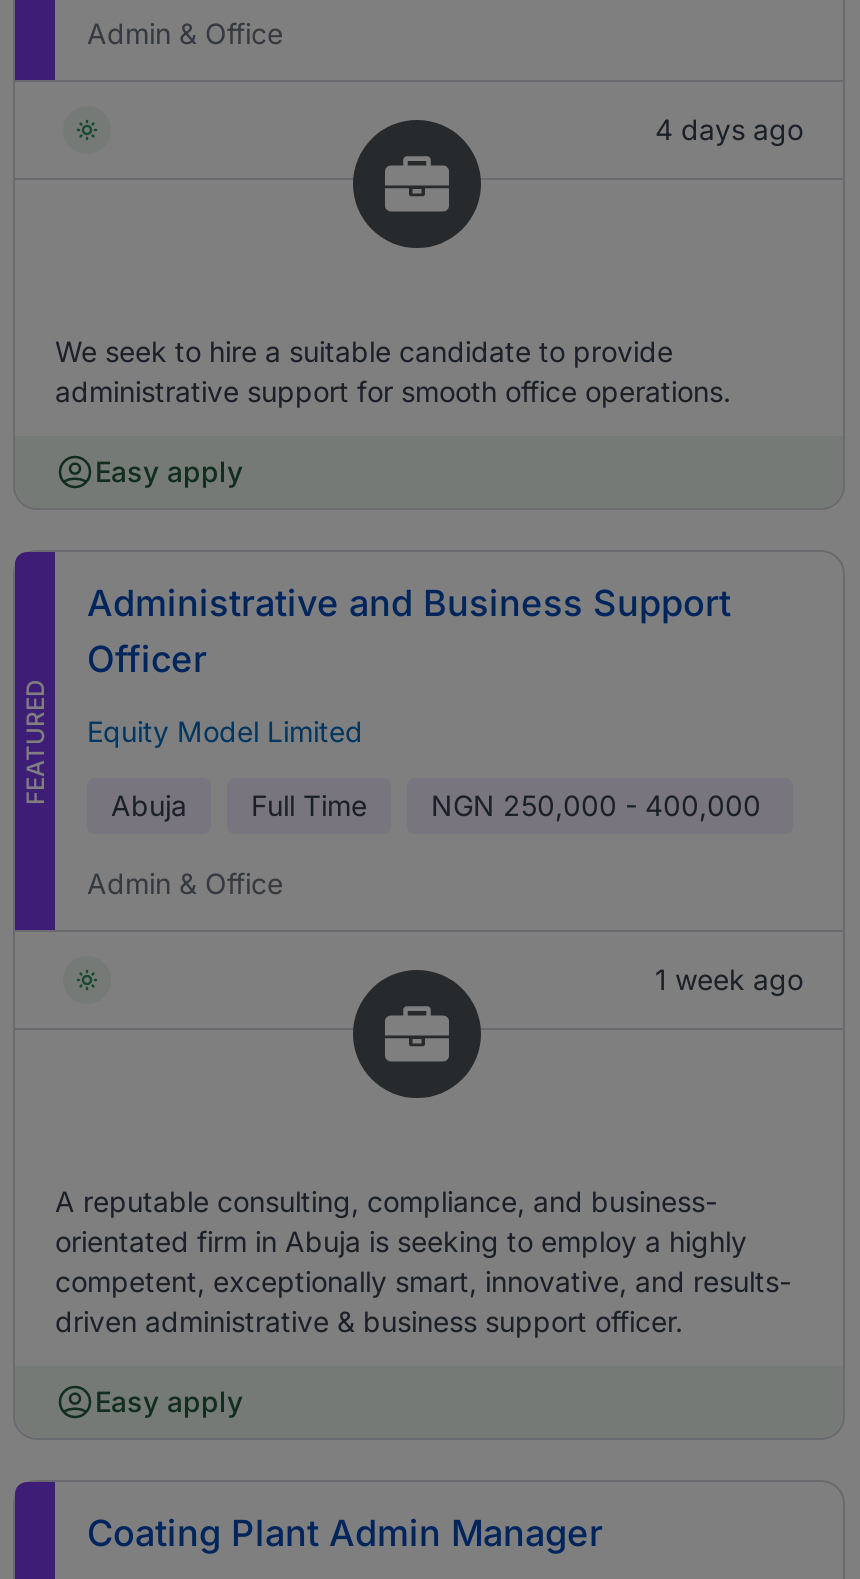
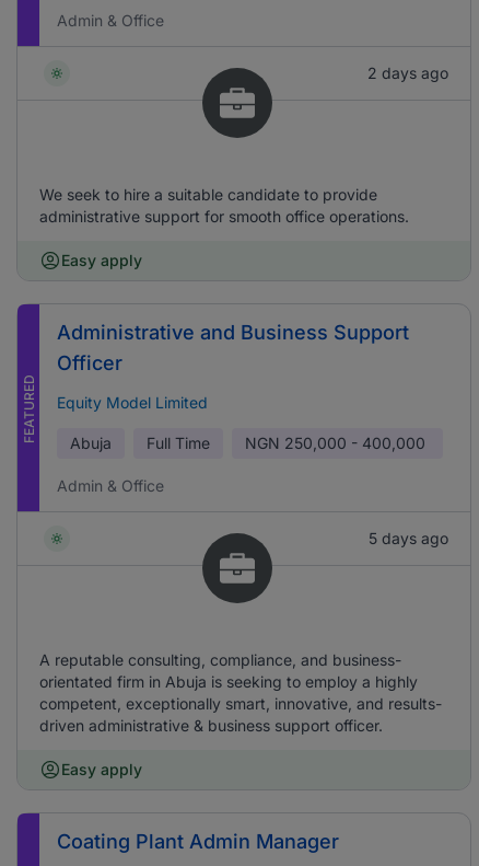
[655,112,803,146] 4 days ago -> [367,63,448,82] 2 days ago
[655,962,803,996] 1 week ago -> [369,529,448,547] 5 days ago

